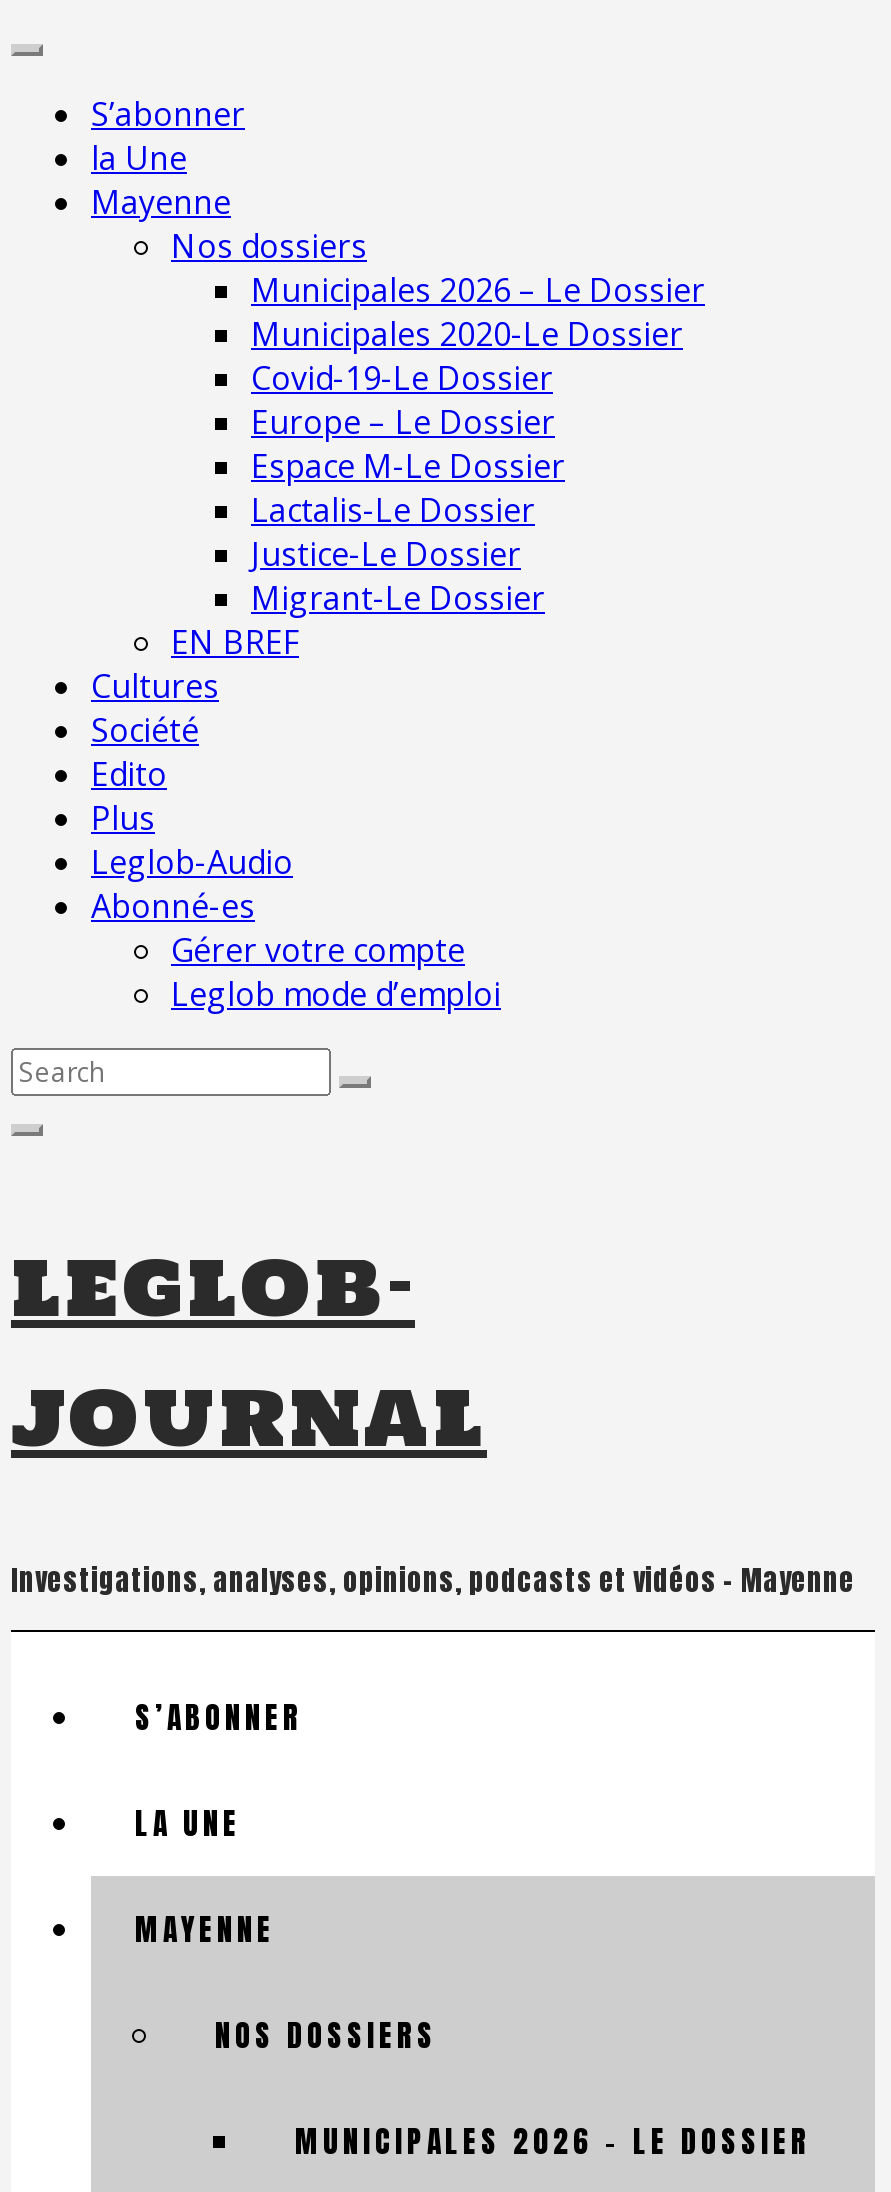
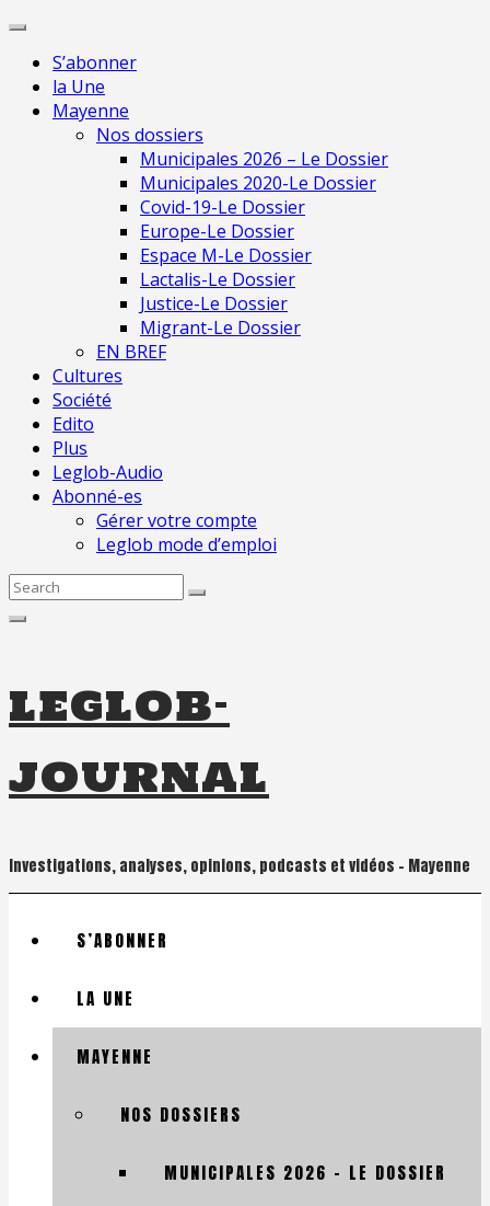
[251,400,555,444] Europe – Le Dossier -> [140,219,294,243] Europe-Le Dossier

